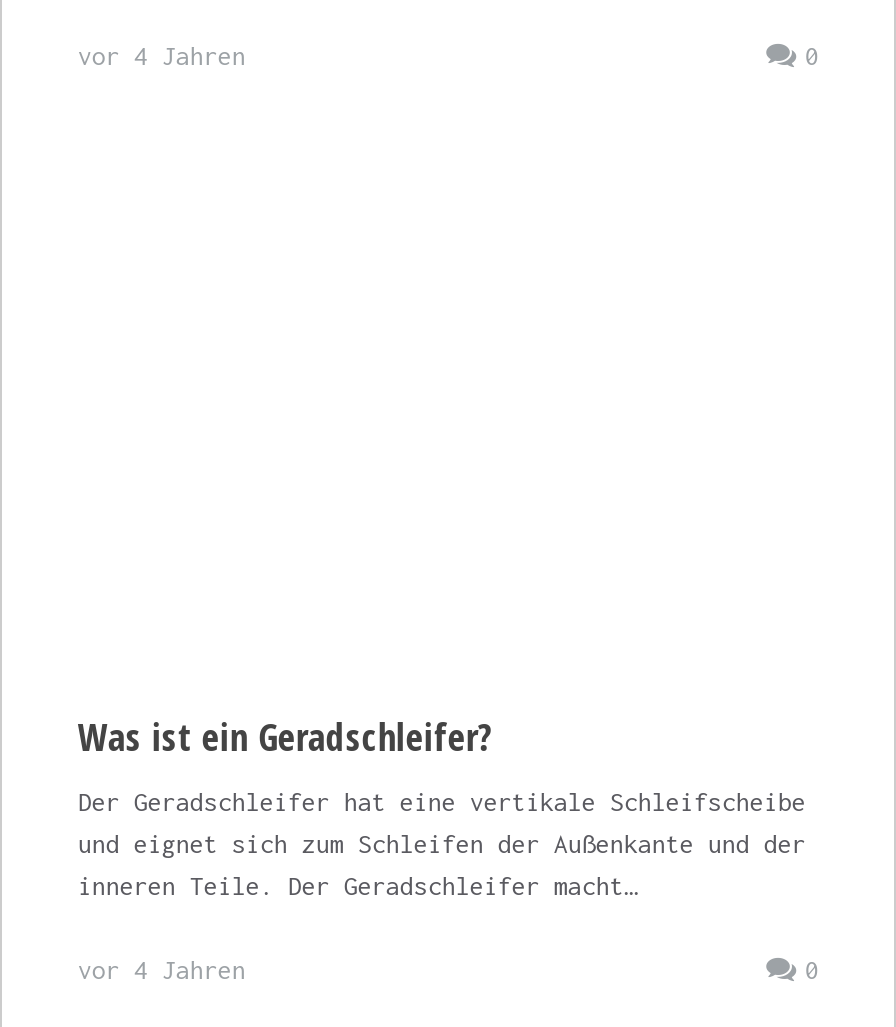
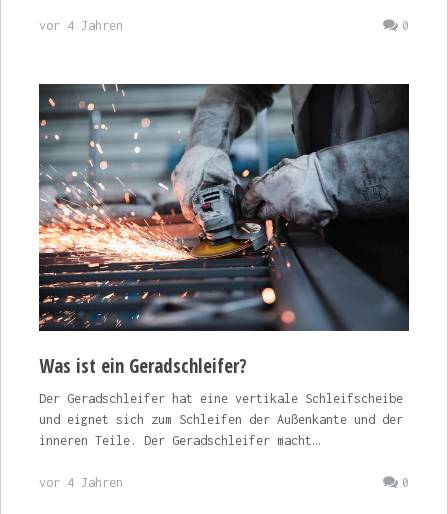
none -> [38,83,410,332] [image]

